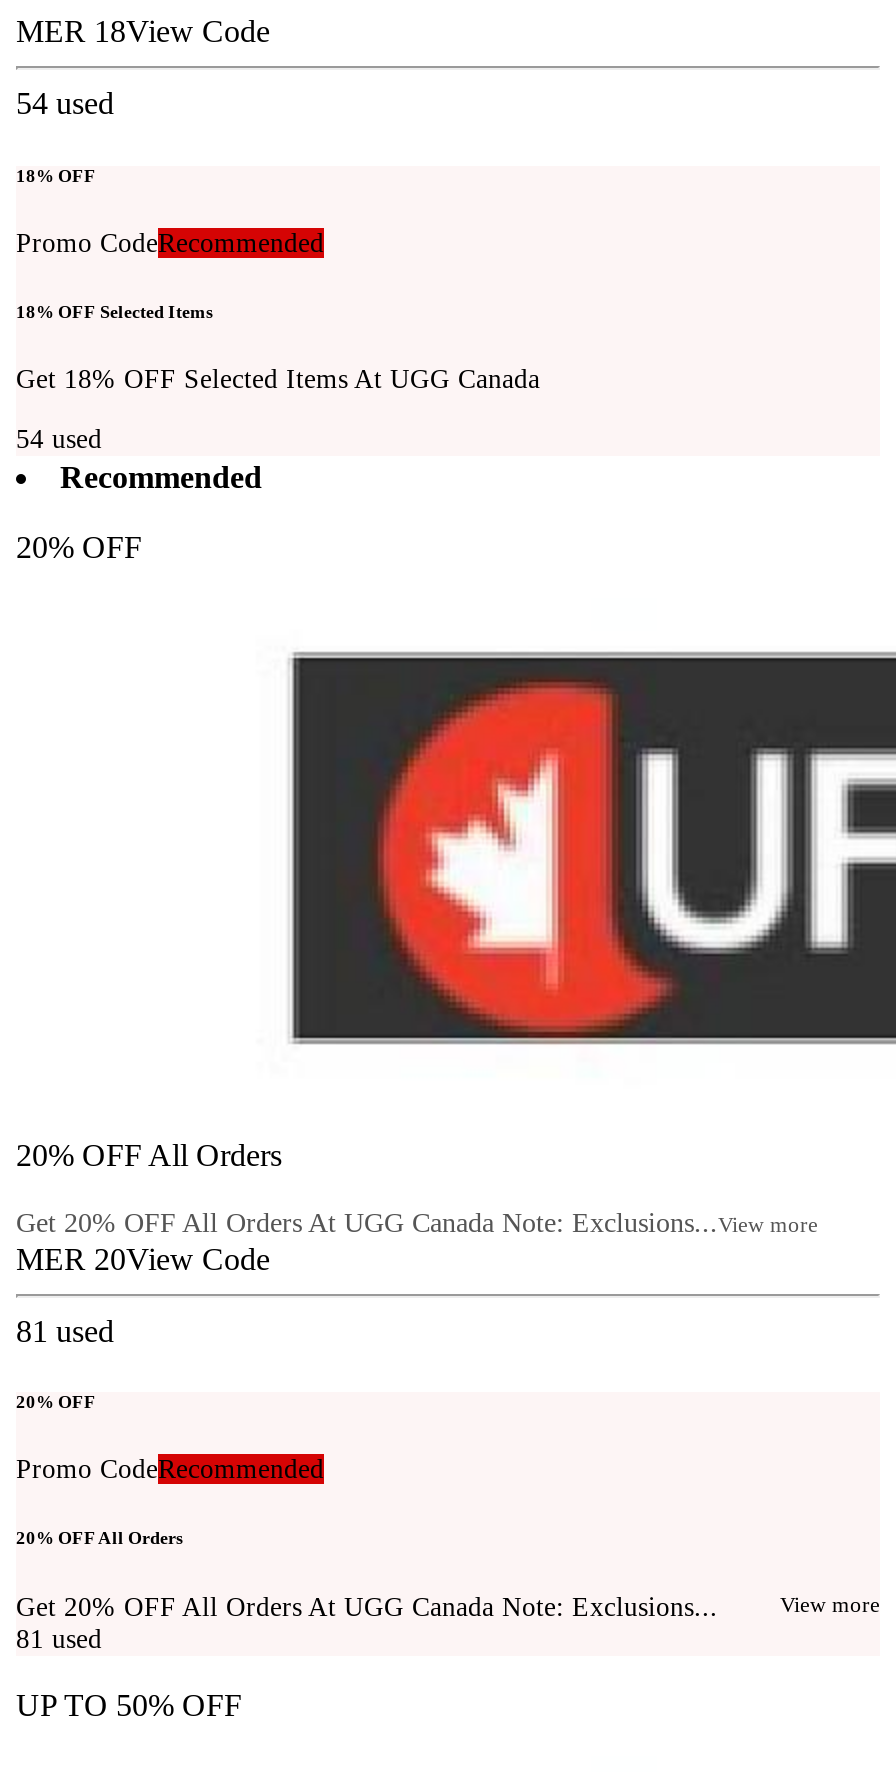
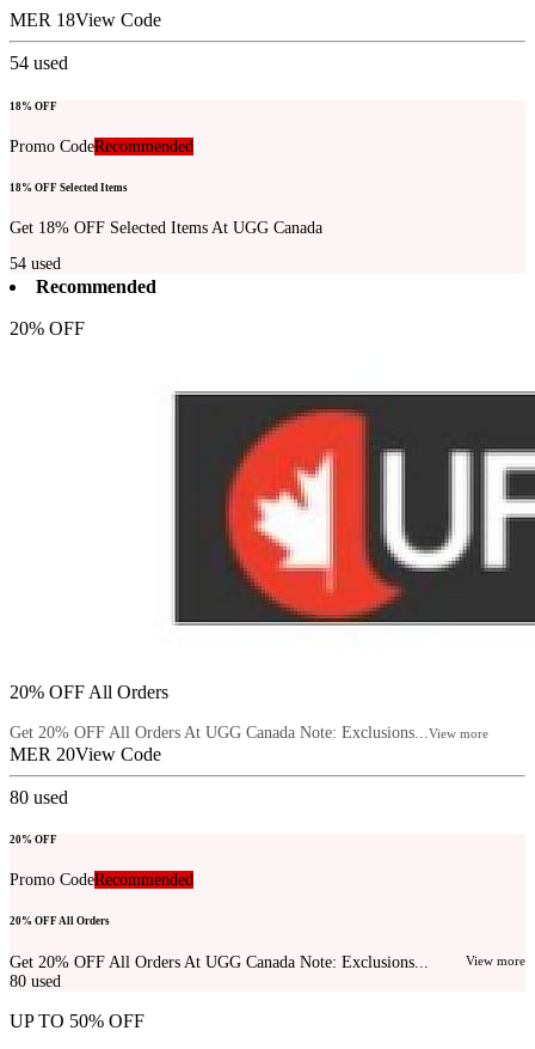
[16,1314,114,1348] 81 used -> [10,787,68,807] 80 used
[16,1623,102,1653] 81 used -> [10,972,61,990] 80 used

